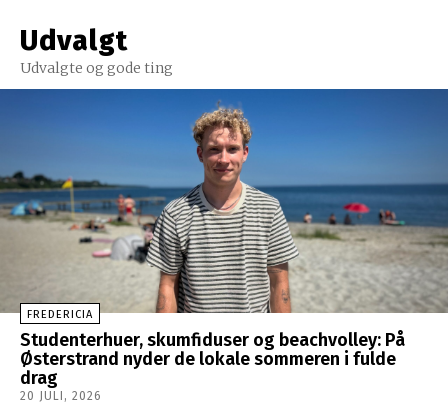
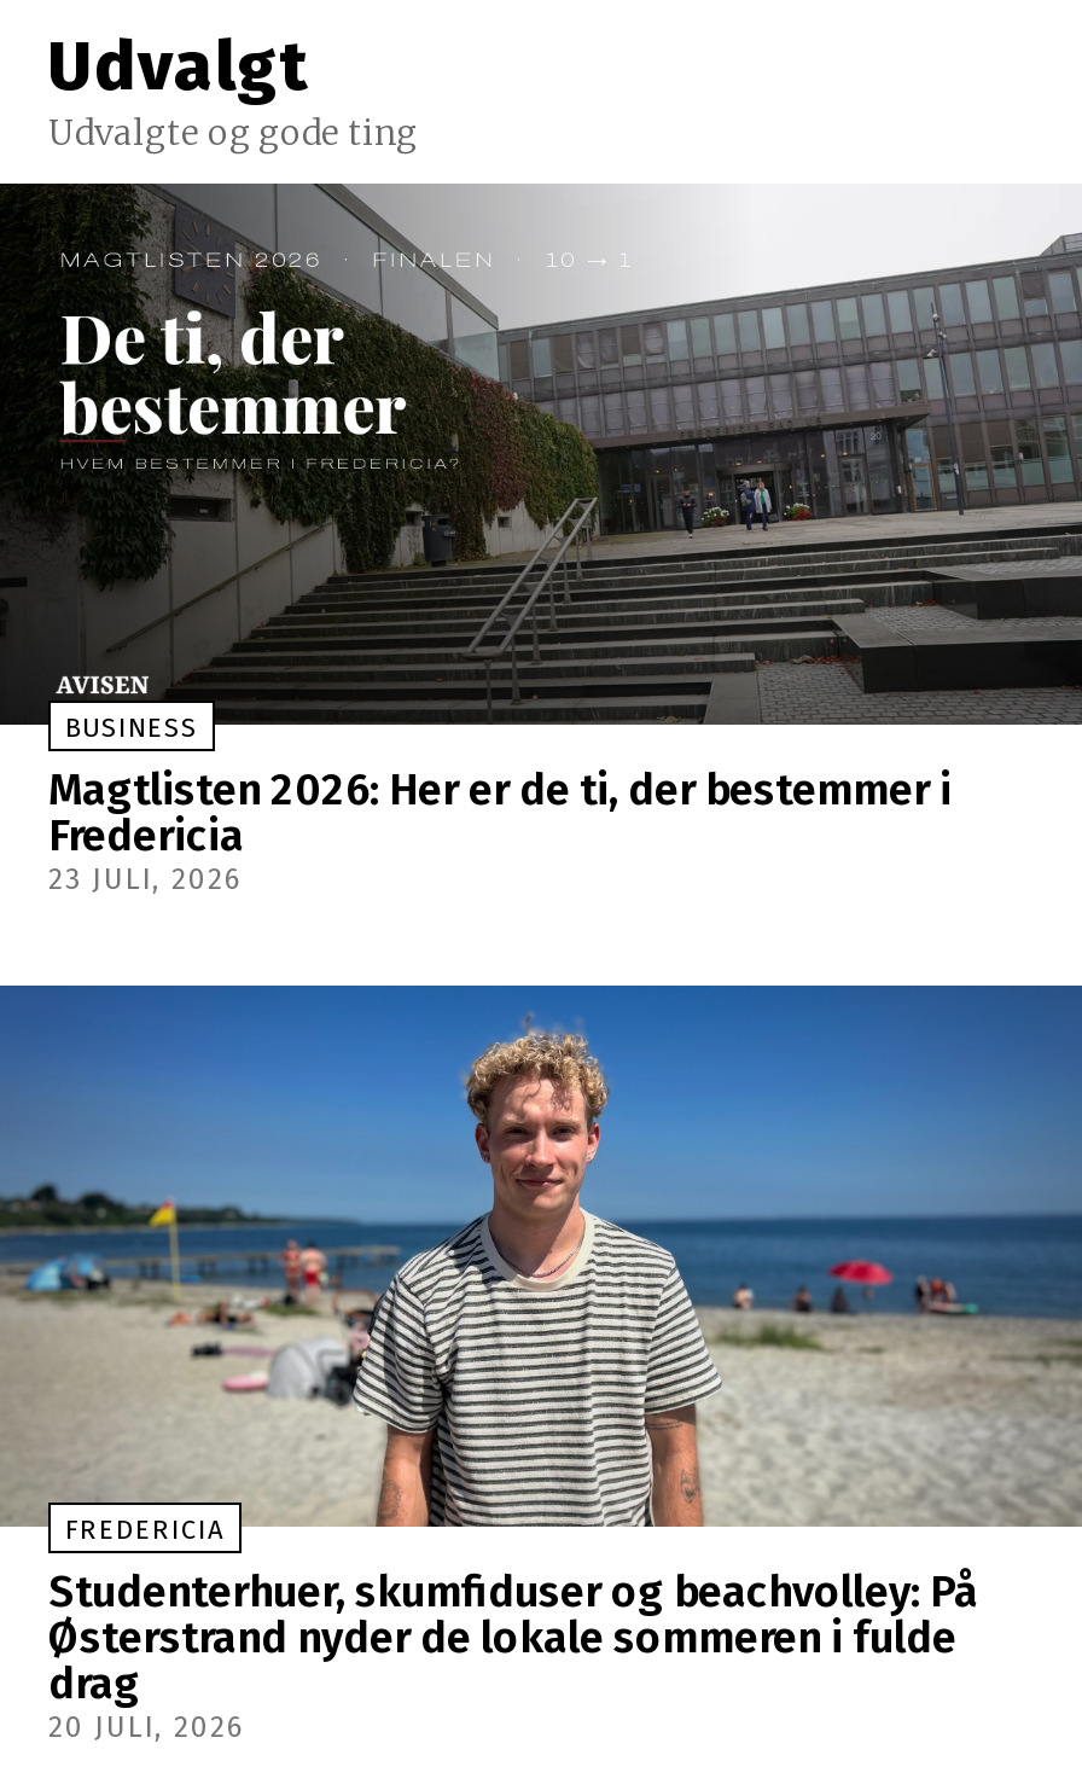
none -> [7,181,1075,896] [image] | BUSINESS | Magtlisten 2026: Her er de ti, der bestemmer i | Fredericia | 23 JULI, 2026

